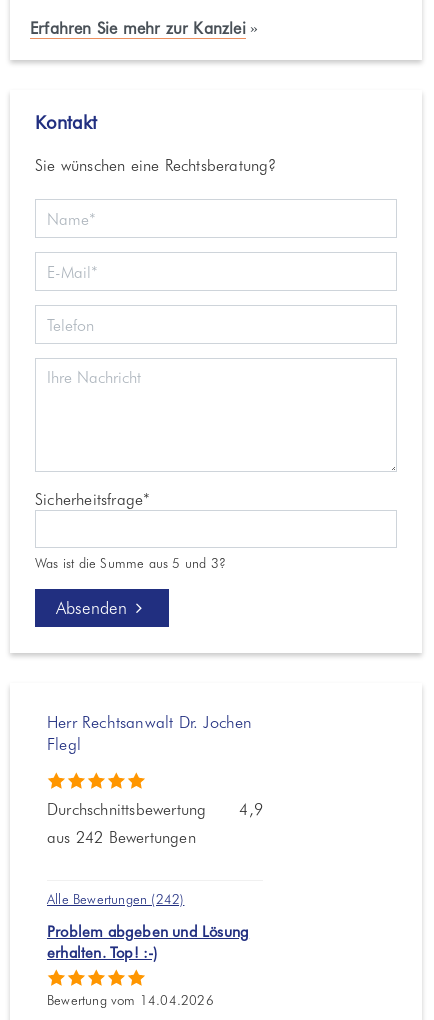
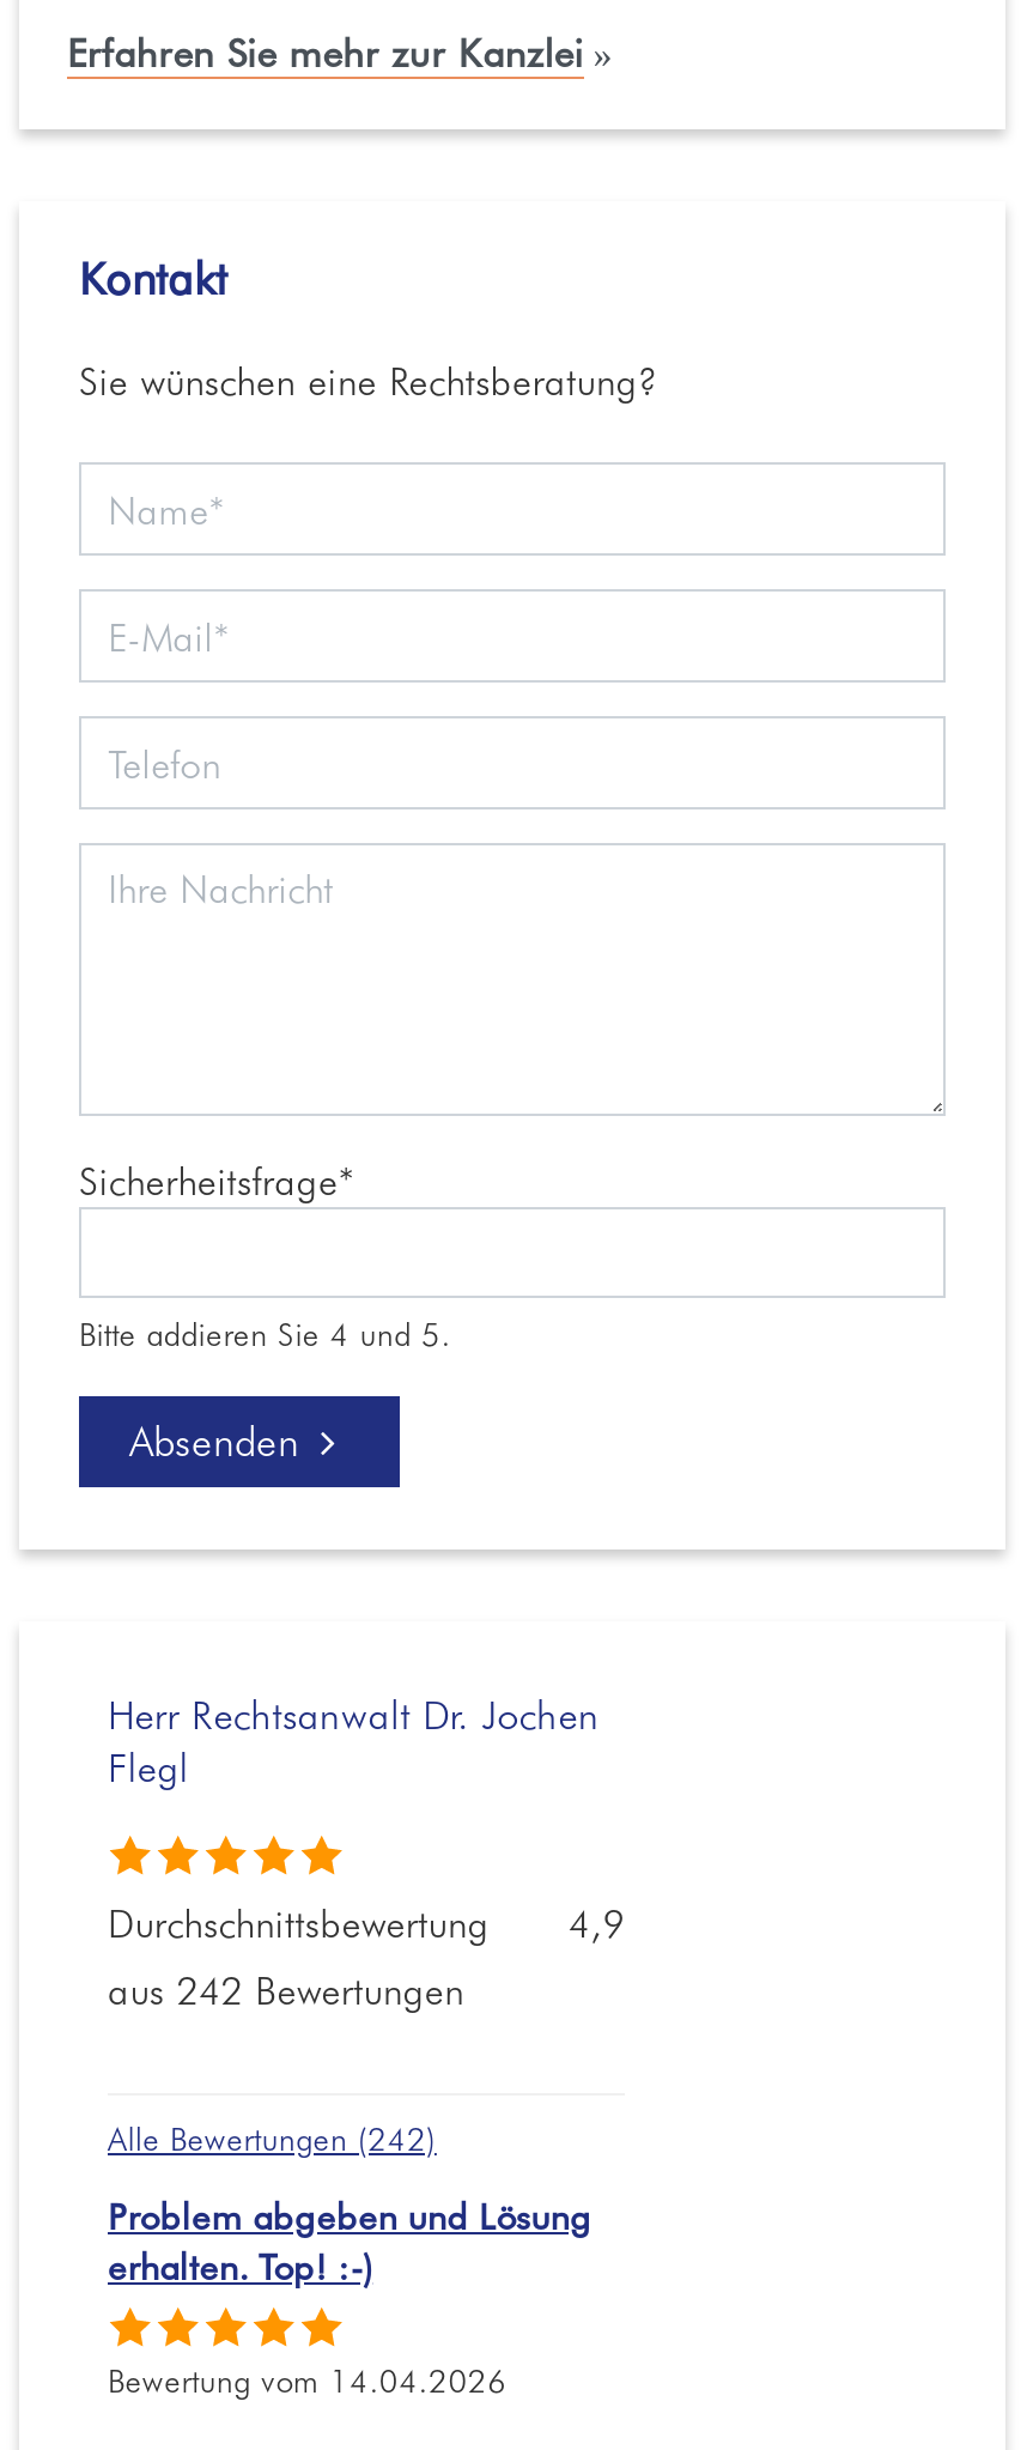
[35,554,226,571] Was ist die Summe aus 5 und 3? -> [79,1313,451,1354] Bitte addieren Sie 4 und 5.

